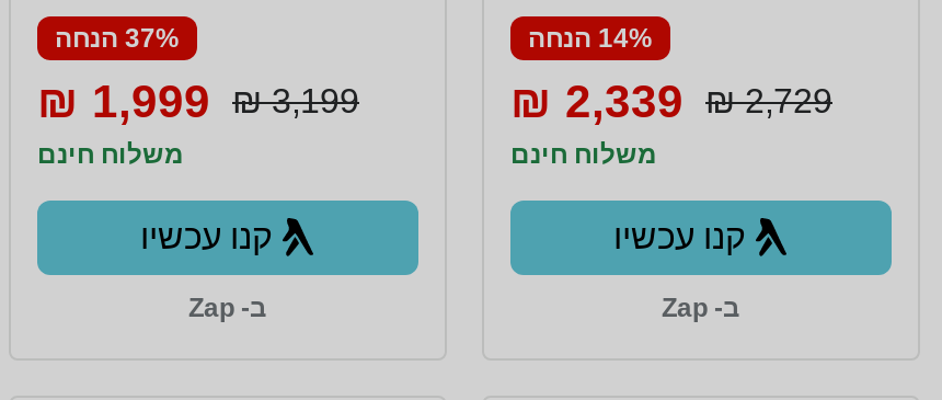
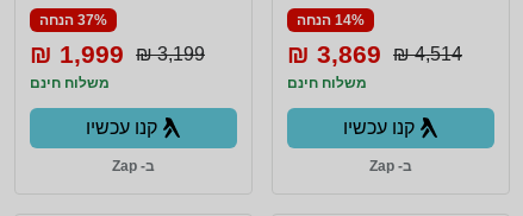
[565,76,683,126] 2,339 ₪ -> [317,40,381,68] 3,869 ₪
[745,82,832,119] 2,729 ₪ -> [415,44,462,64] 4,514 ₪

